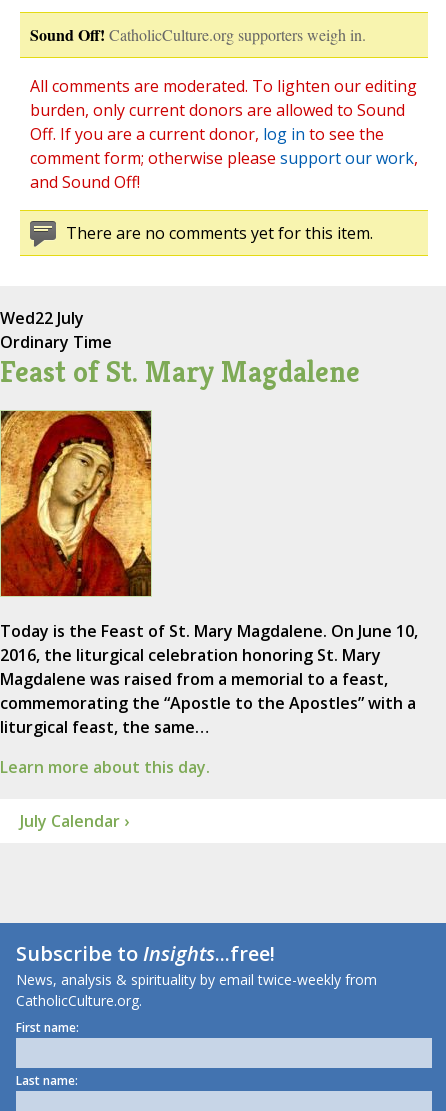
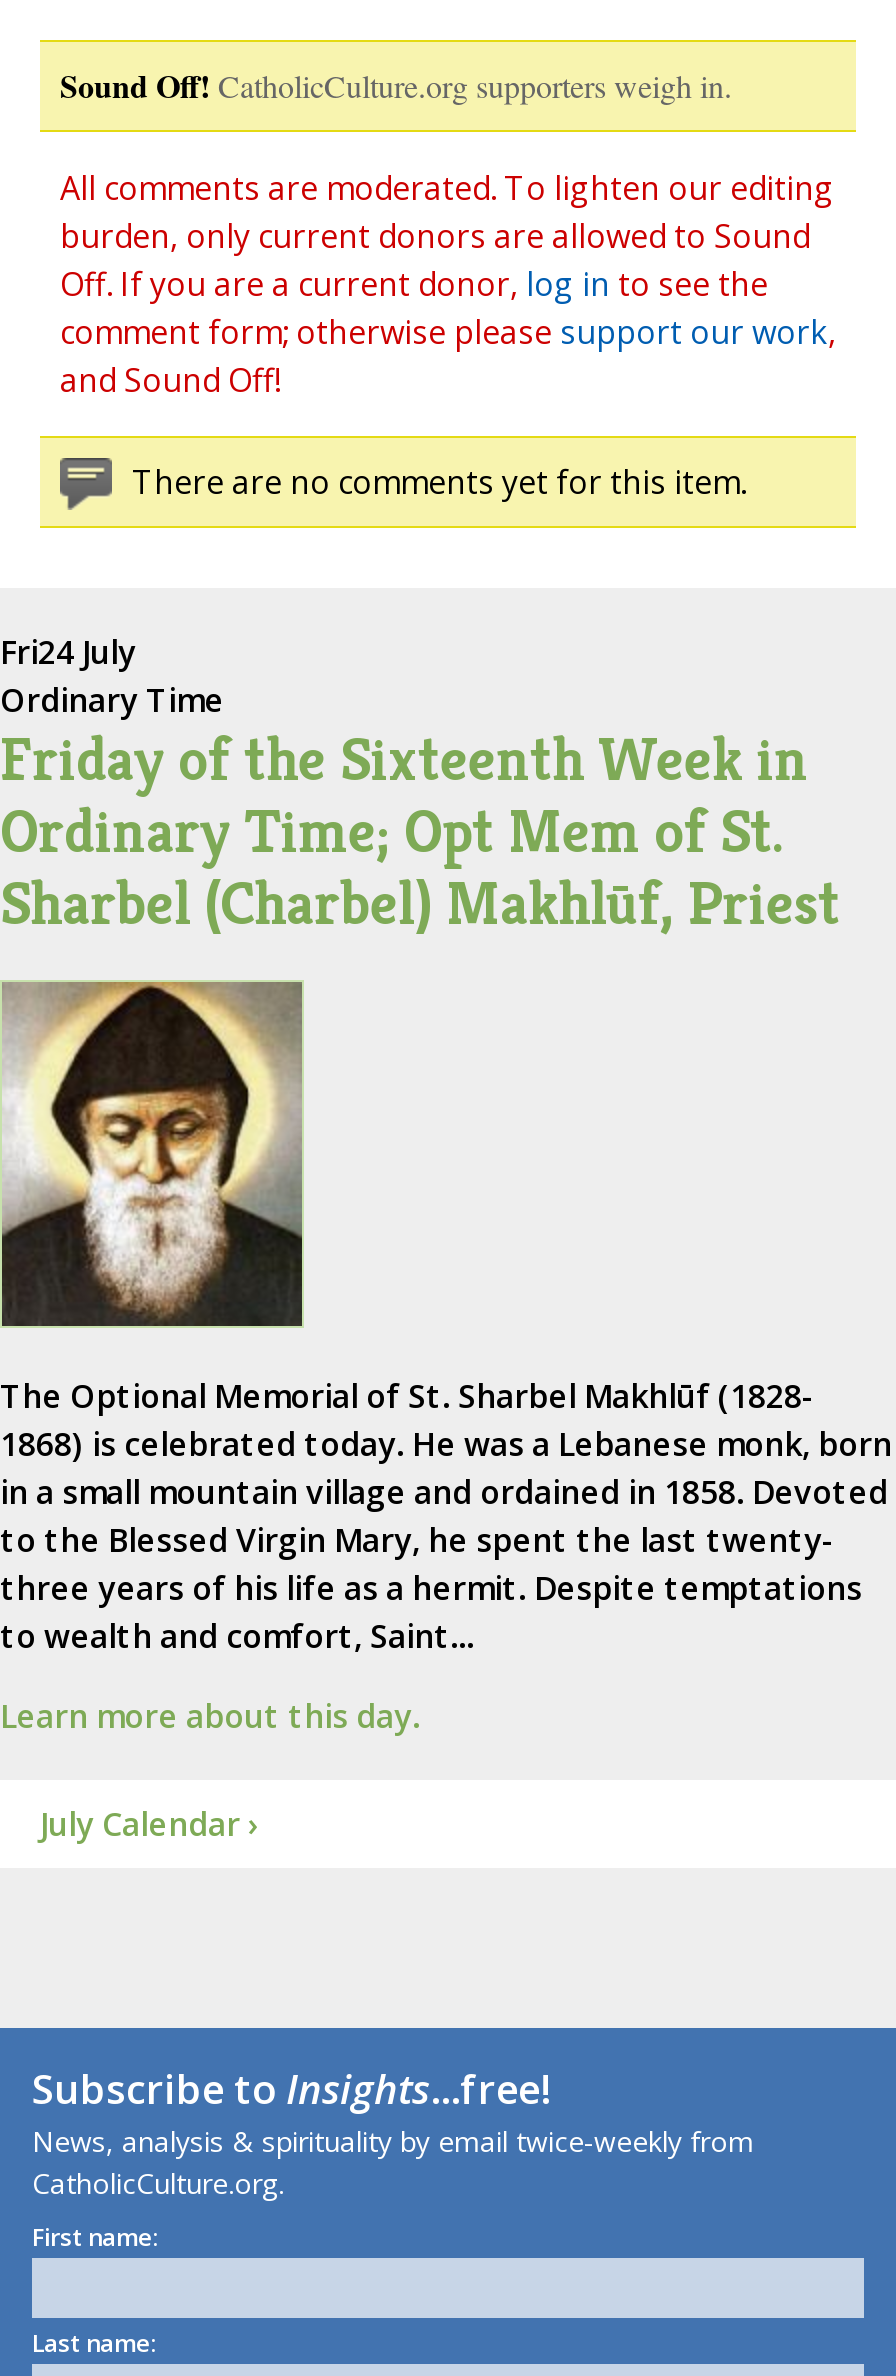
[0,307,84,329] Wed22 July -> [0,630,136,674] Fri24 July
[0,353,360,391] Feast of St. Mary Magdalene -> [0,722,840,942] Friday of the Sixteenth Week in | Ordinary Time; Opt Mem of St. | Sharbel (Charbel) Makhlūf, Priest
[3,471,152,589] [image] -> [6,980,304,1242] [image]
[0,620,418,738] Today is the Feast of St. Mary Magdalene. On June 10, | 2016, the liturgical celebration honoring St. Mary | Magdalene was raised from a memorial to a feast, | commemorating the “Apostle to the Apostles” with a | liturgical feast, the same… -> [0,1374,892,1658] The Optional Memorial of St. Sharbel Makhlūf (1828- | 1868) is celebrated today. He was a Lebanese monk, born | in a small mountain village and ordained in 1858. Devoted | to the Blessed Virgin Mary, he spent the last twenty- | three years of his life as a hermit. Despite temptations | to wealth and comfort, Saint…

